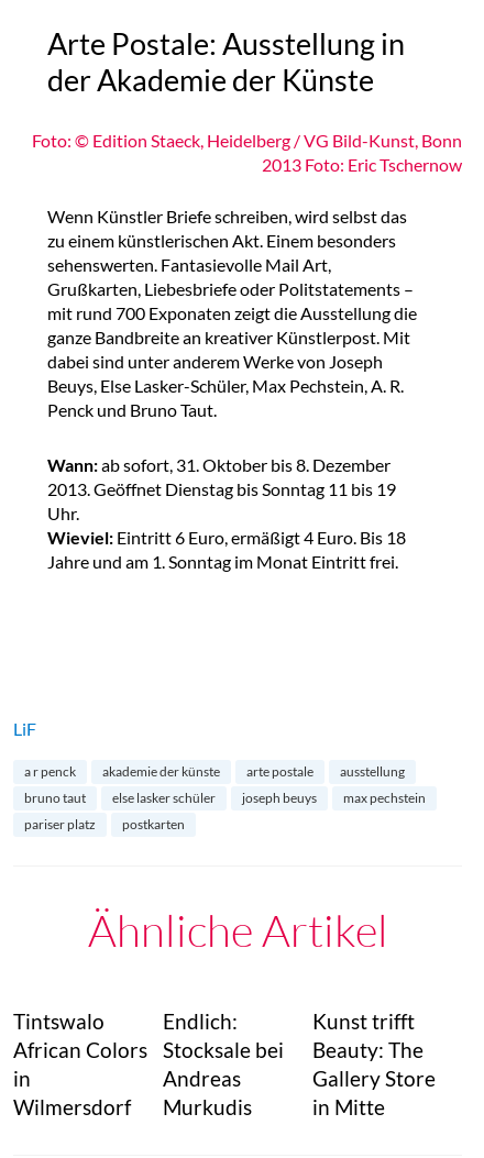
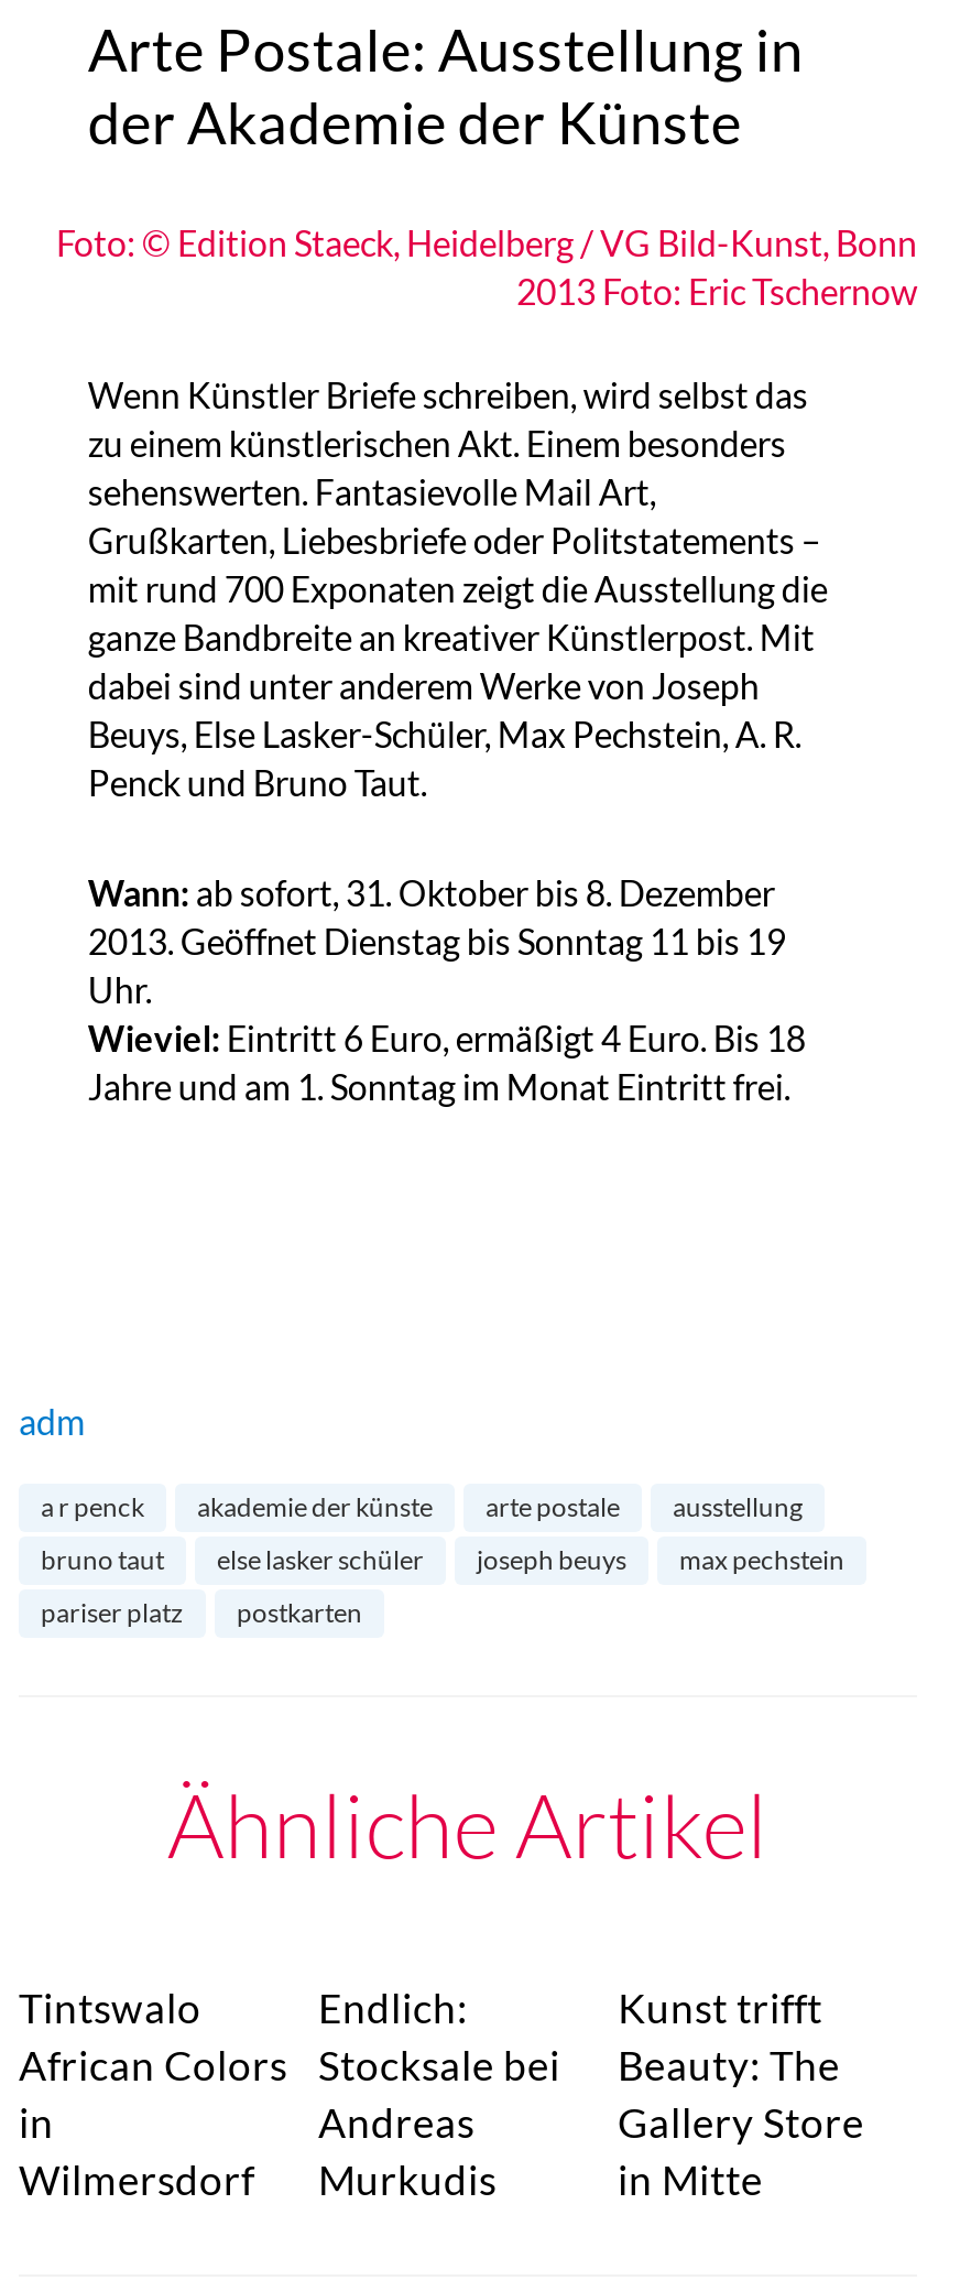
[13,718,36,739] LiF -> [19,1400,85,1441] adm

